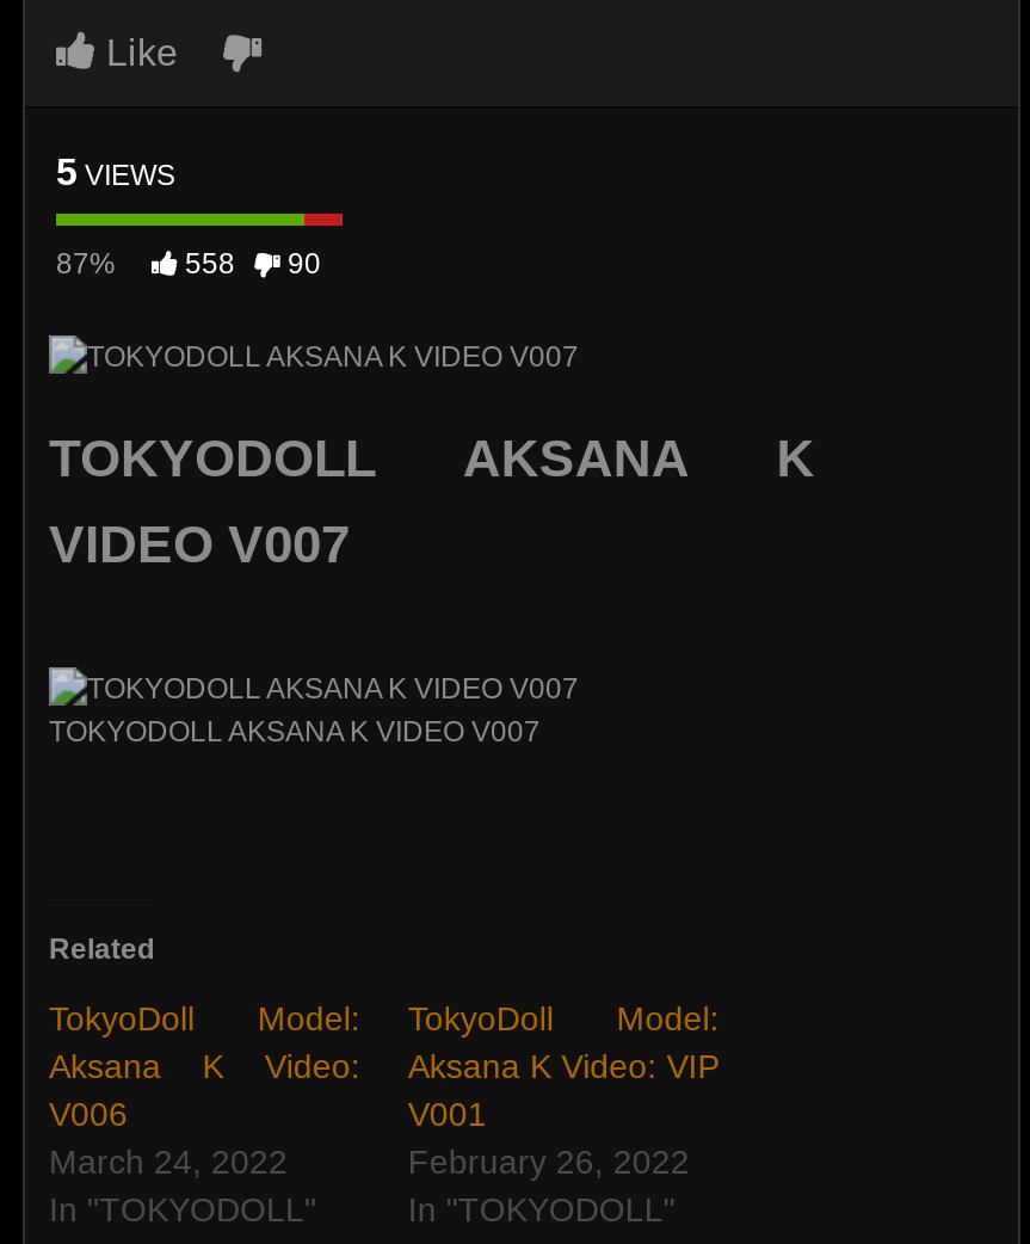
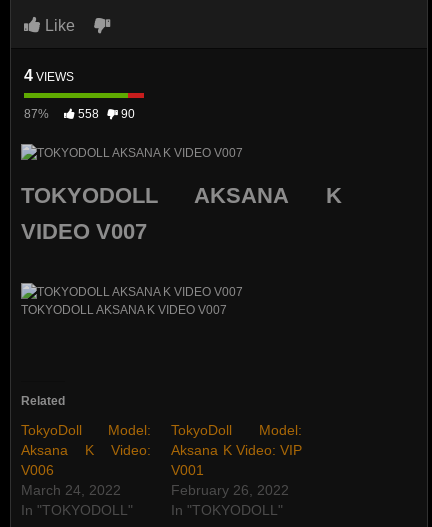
[56,152,175,192] 5 VIEWS -> [24,67,74,84] 4 VIEWS

